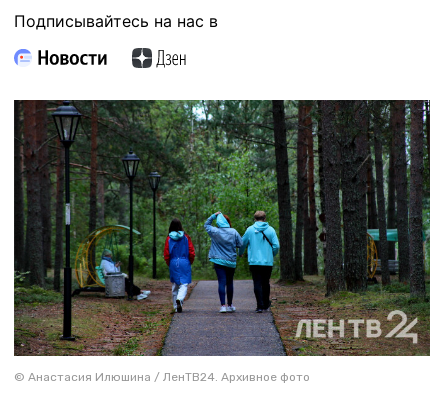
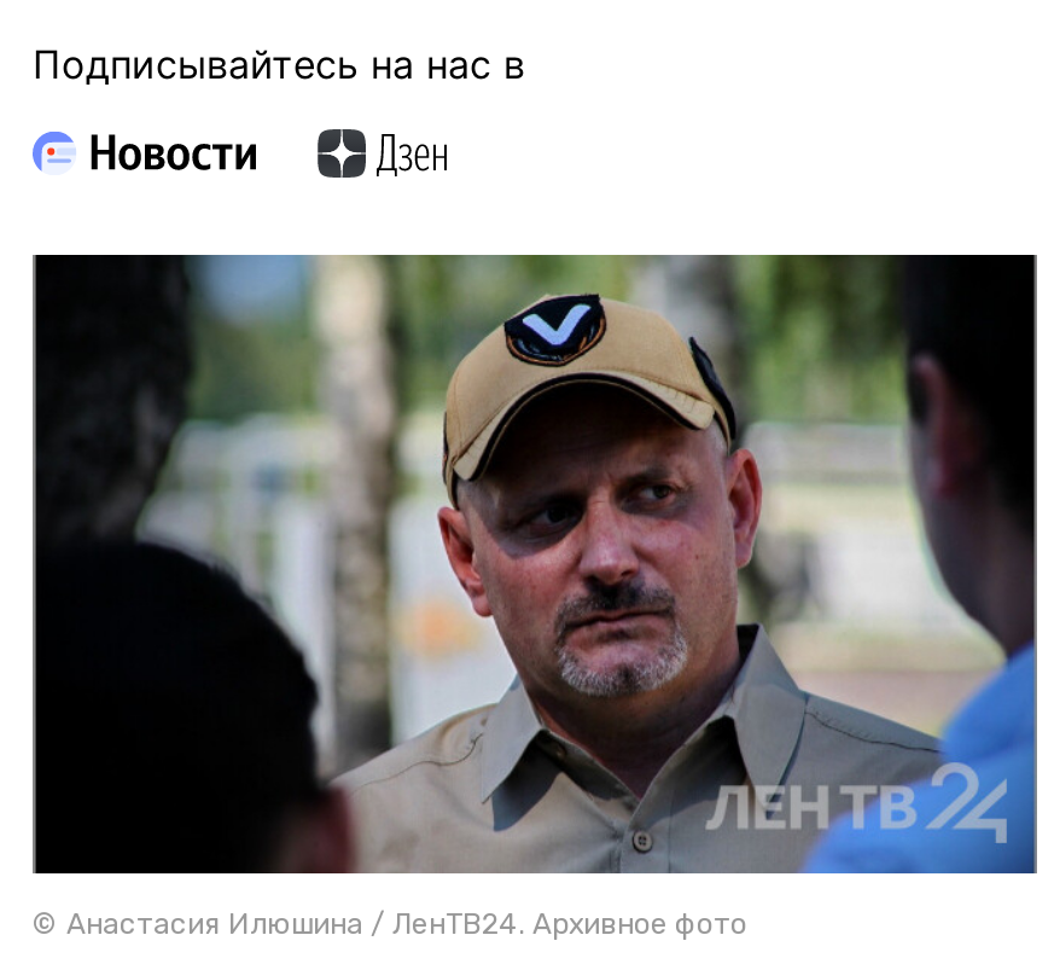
[14,99,431,357] [image] -> [33,254,1039,875] [image]

